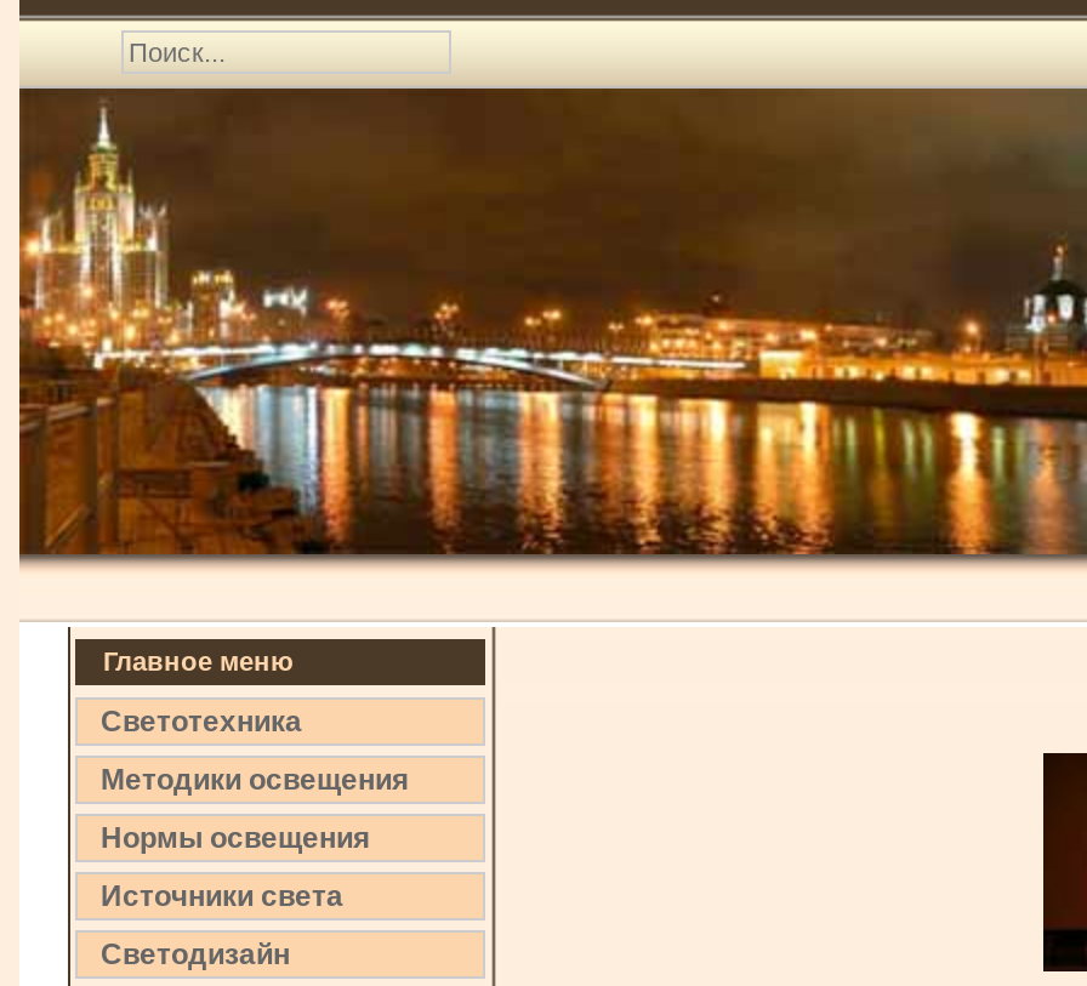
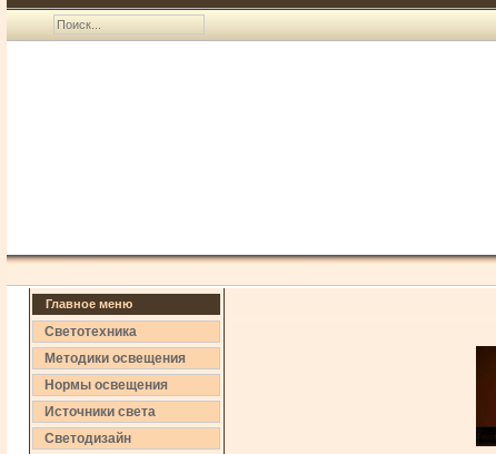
[17,86,1080,557] [image] -> none

